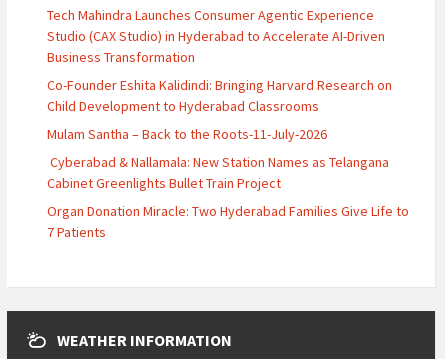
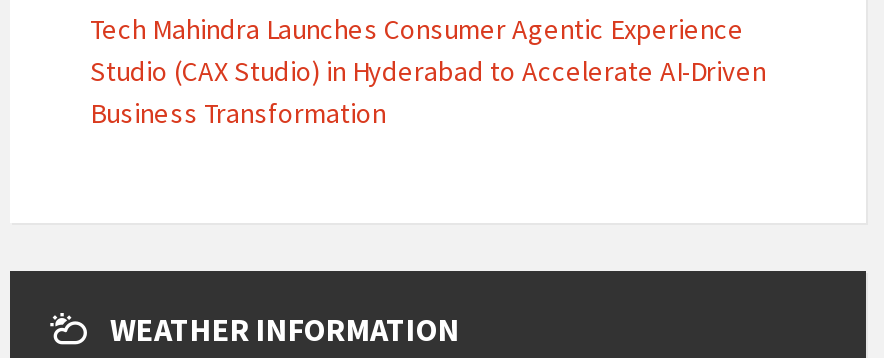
[47,76,409,241] Co-Founder Eshita Kalidindi: Bringing Harvard Research on | Child Development to Hyderabad Classrooms | Mulam Santha – Back to the Roots-11-July-2026 | Cyberabad & Nallamala: New Station Names as Telangana | Cabinet Greenlights Bullet Train Project | Organ Donation Miracle: Two Hyderabad Families Give Life to | 7 Patients -> none

